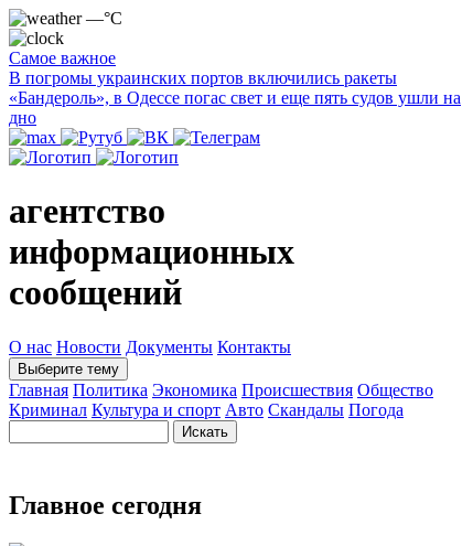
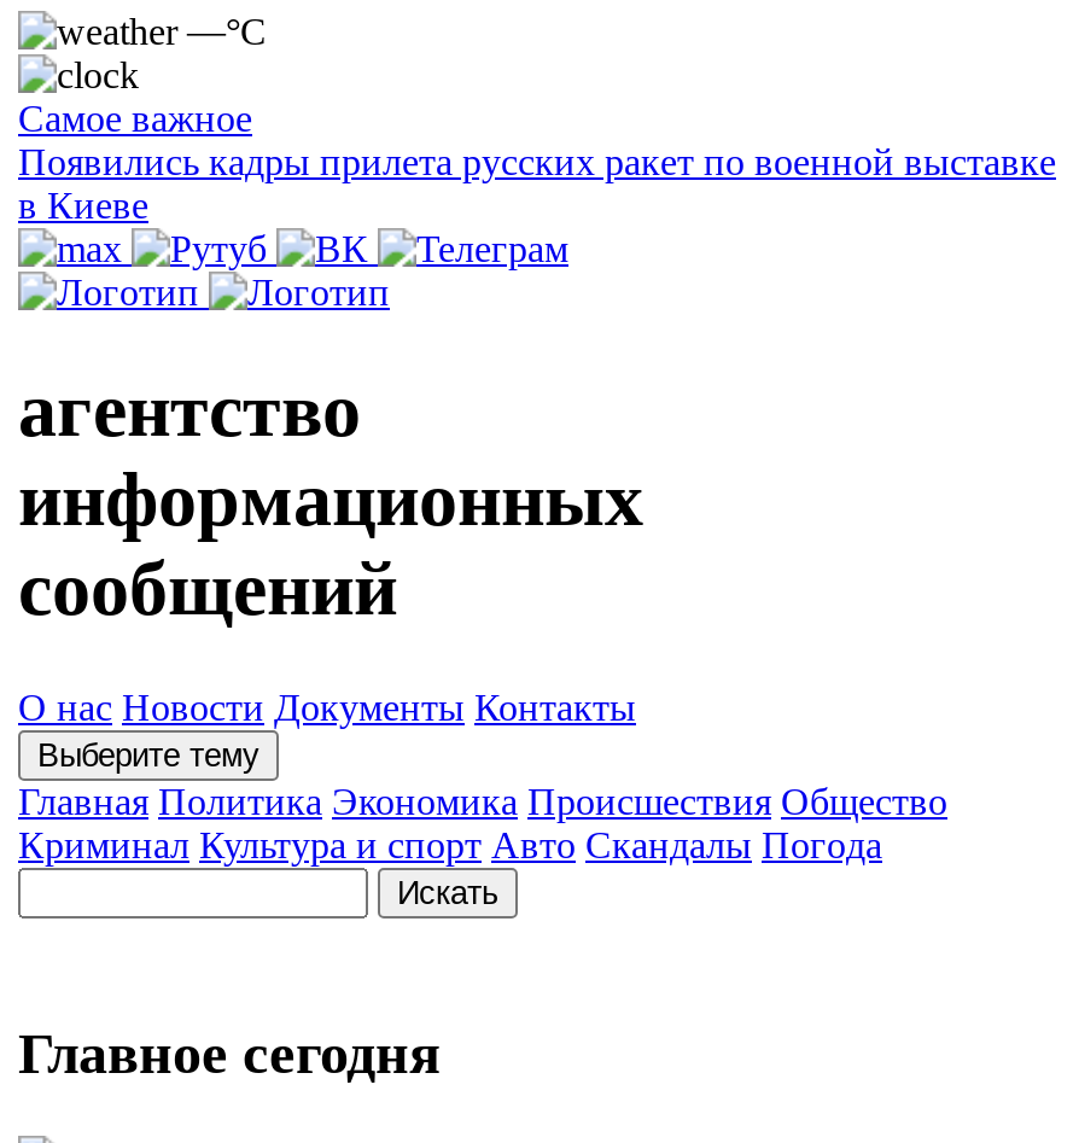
[9,68,461,127] В погромы украинских портов включились ракеты | «Бандероль», в Одессе погас свет и еще пять судов ушли на | дно -> [18,141,1056,226] Появились кадры прилета русских ракет по военной выставке | в Киеве

